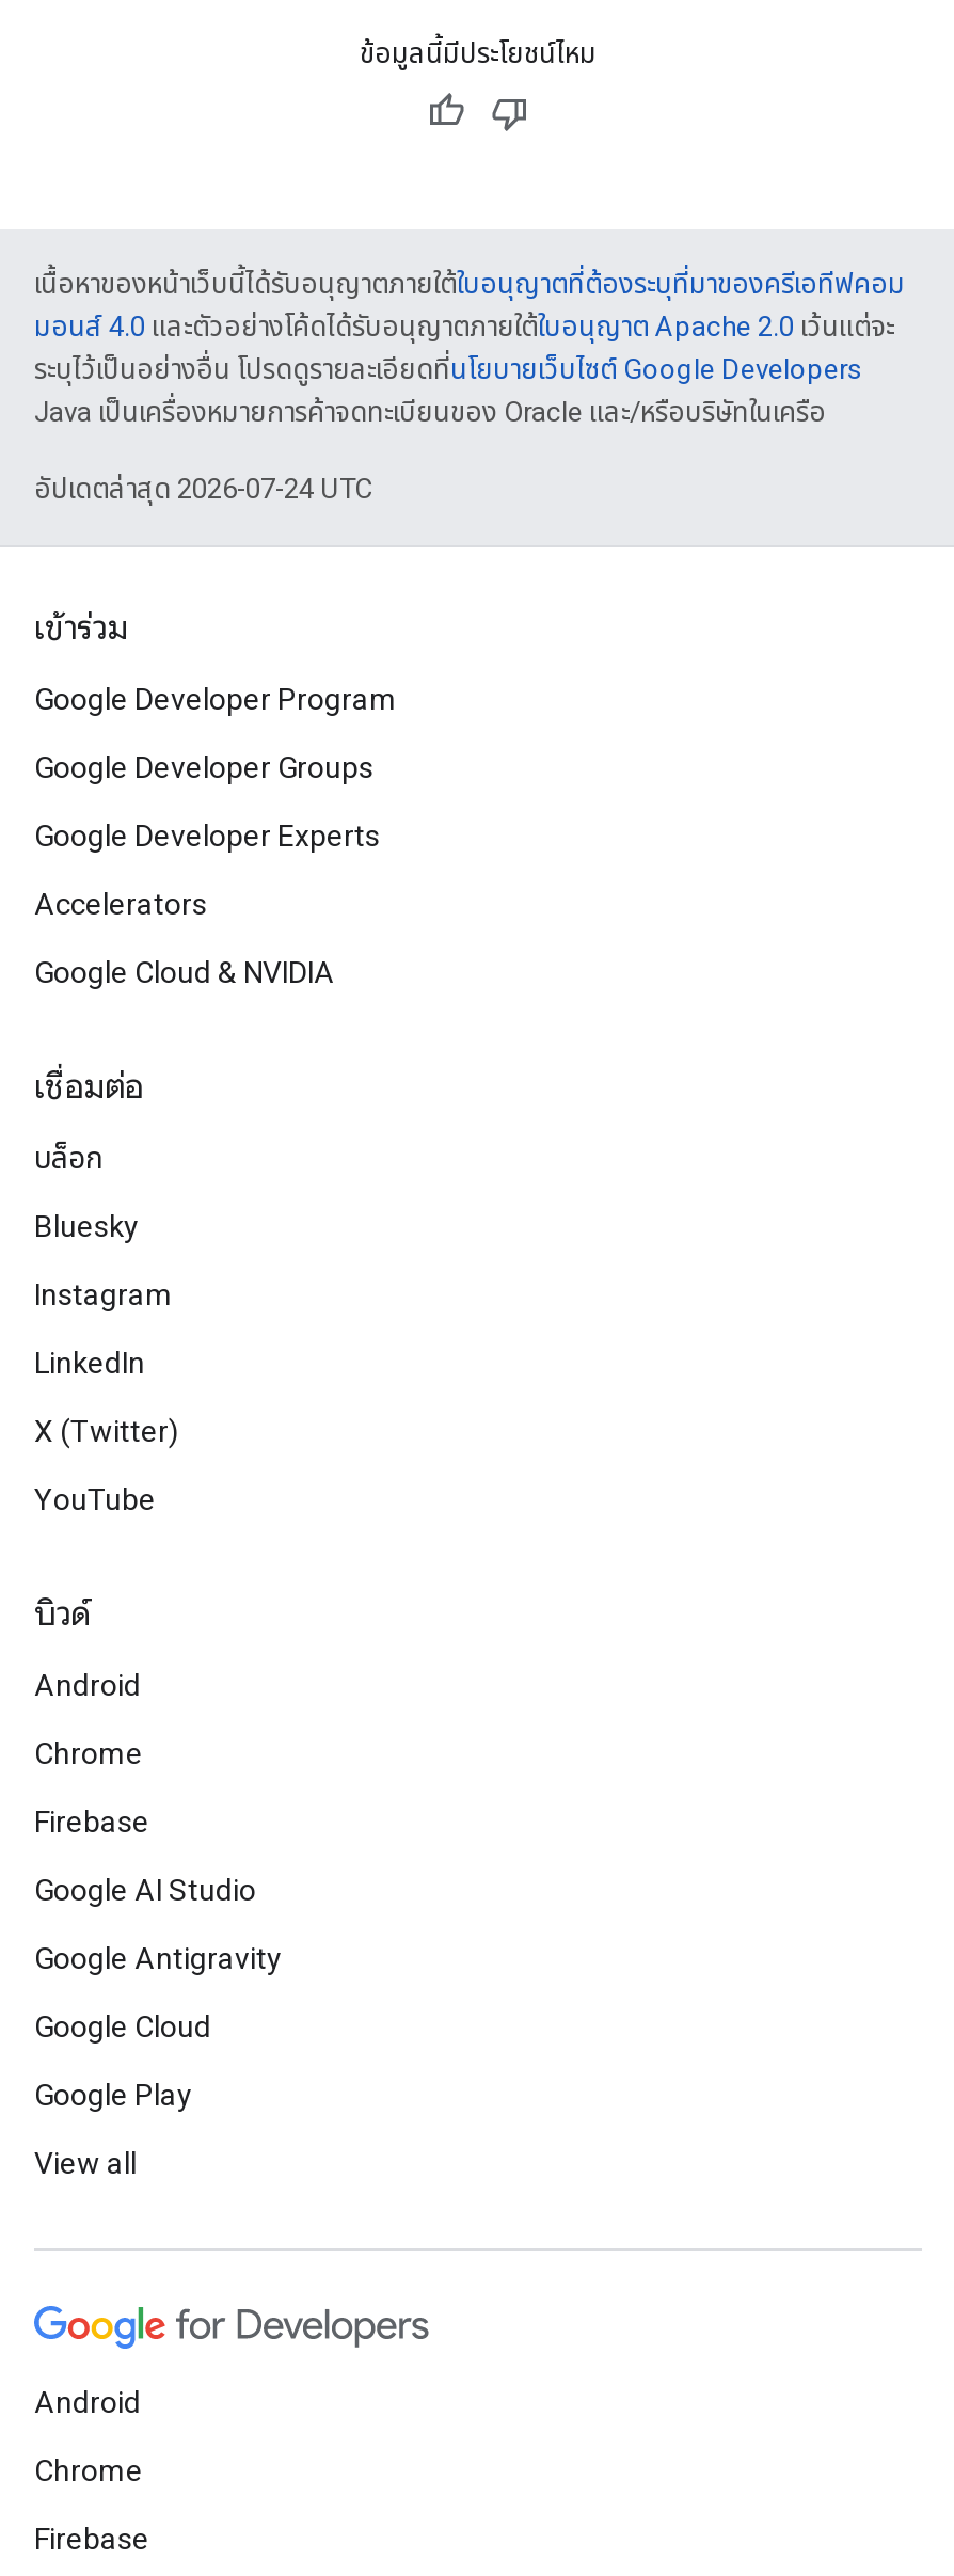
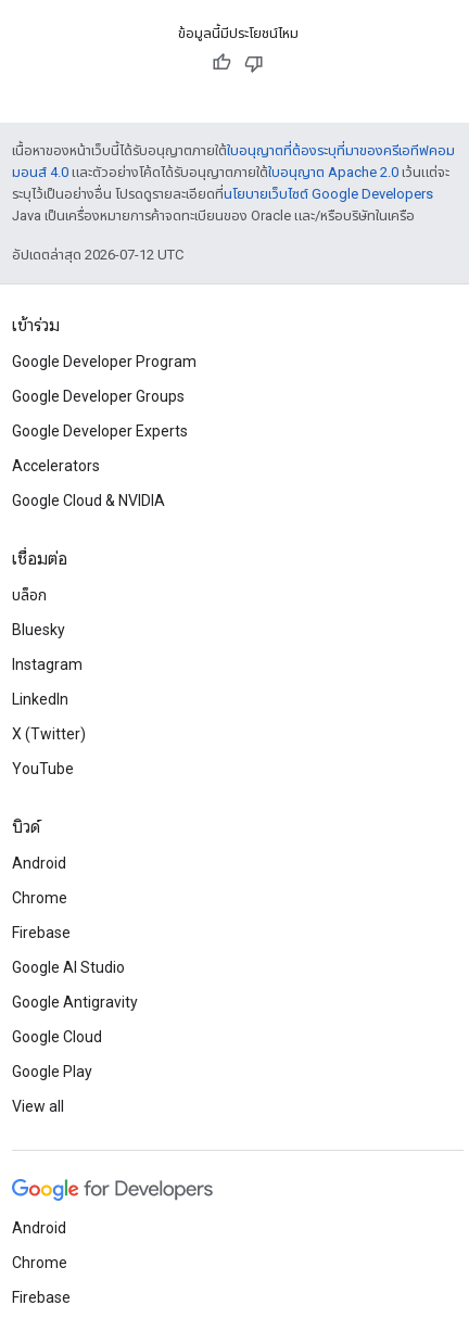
[34,473,371,505] อัปเดตล่าสุด 2026-07-24 UTC -> [12,246,183,263] อัปเดตล่าสุด 2026-07-12 UTC

